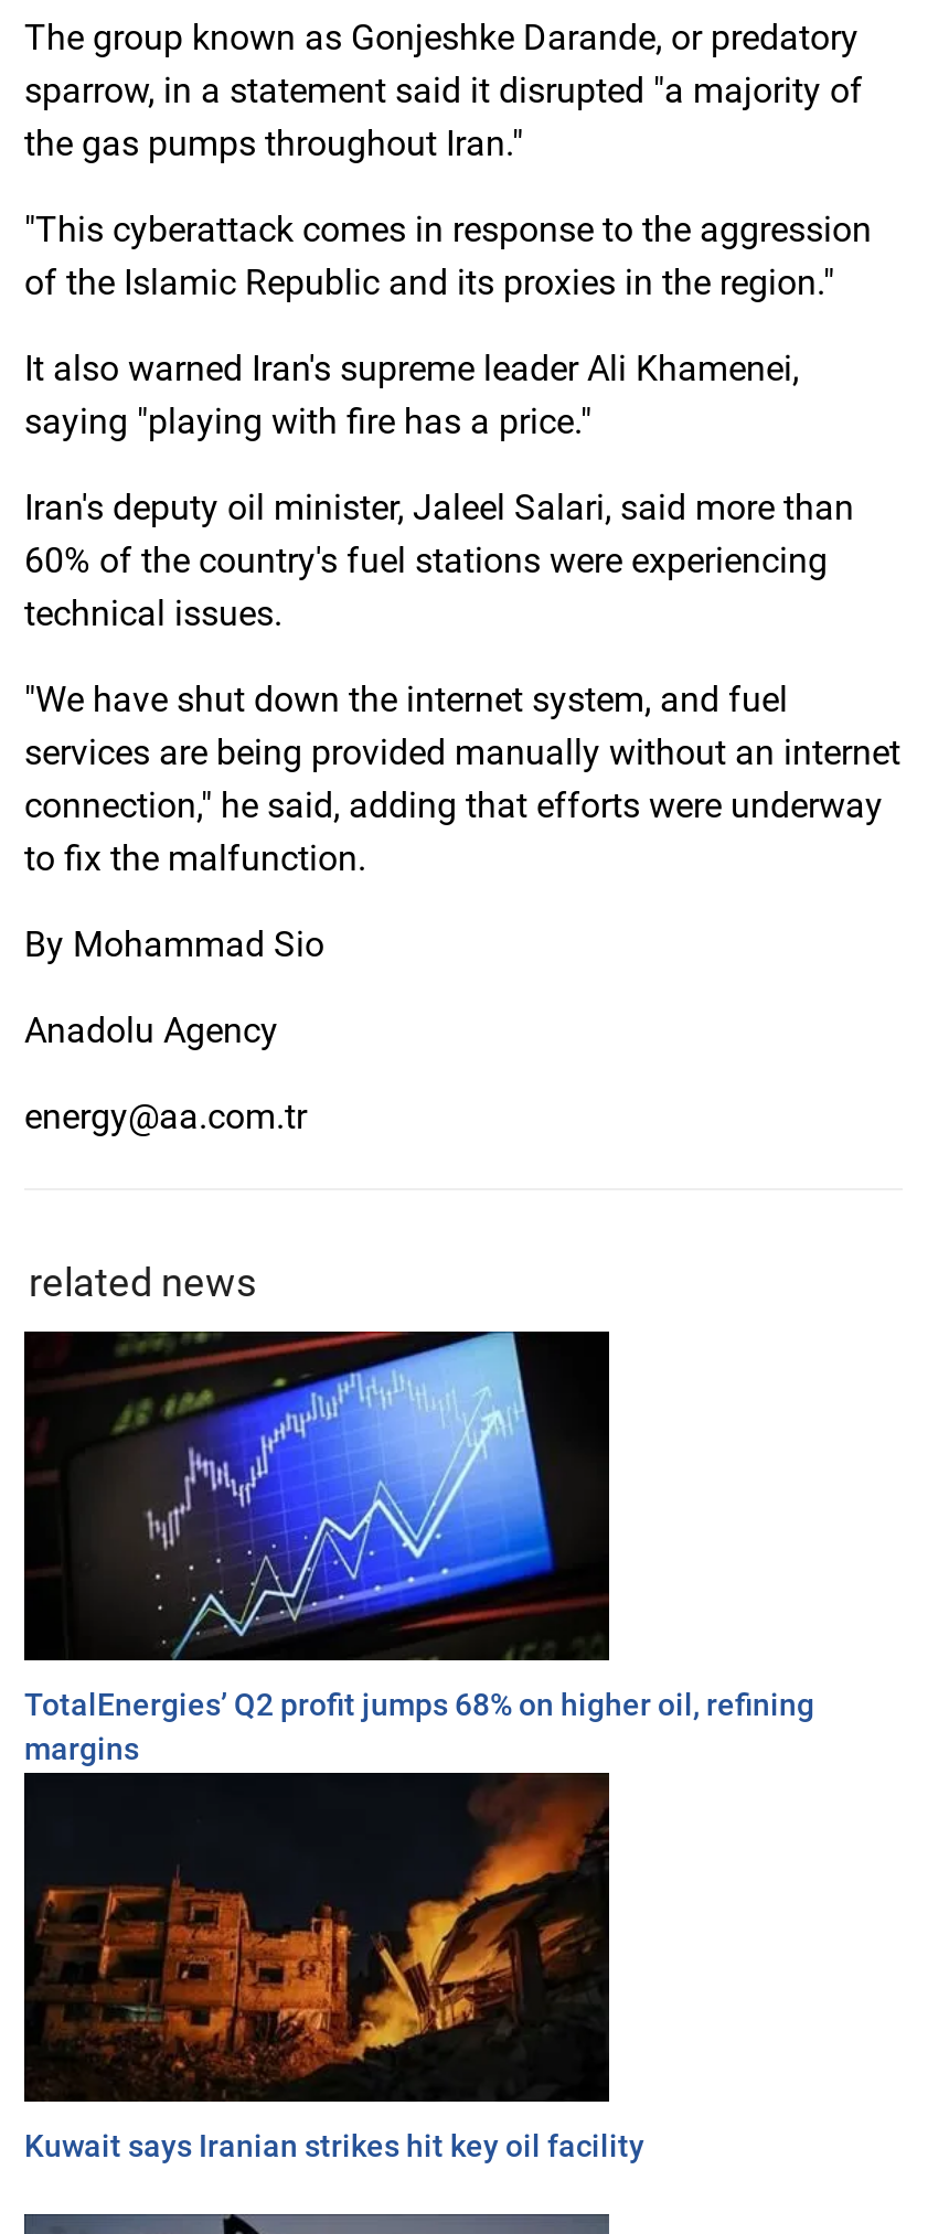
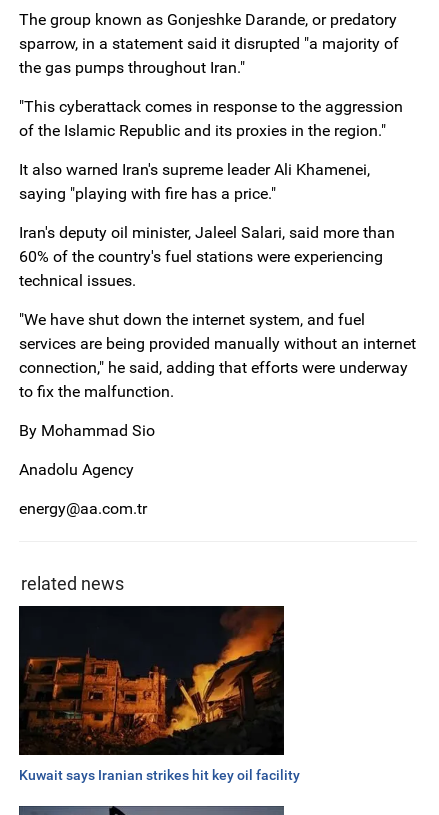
[24,1329,814,1766] [image] | TotalEnergies’ Q2 profit jumps 68% on higher oil, refining | margins -> none

